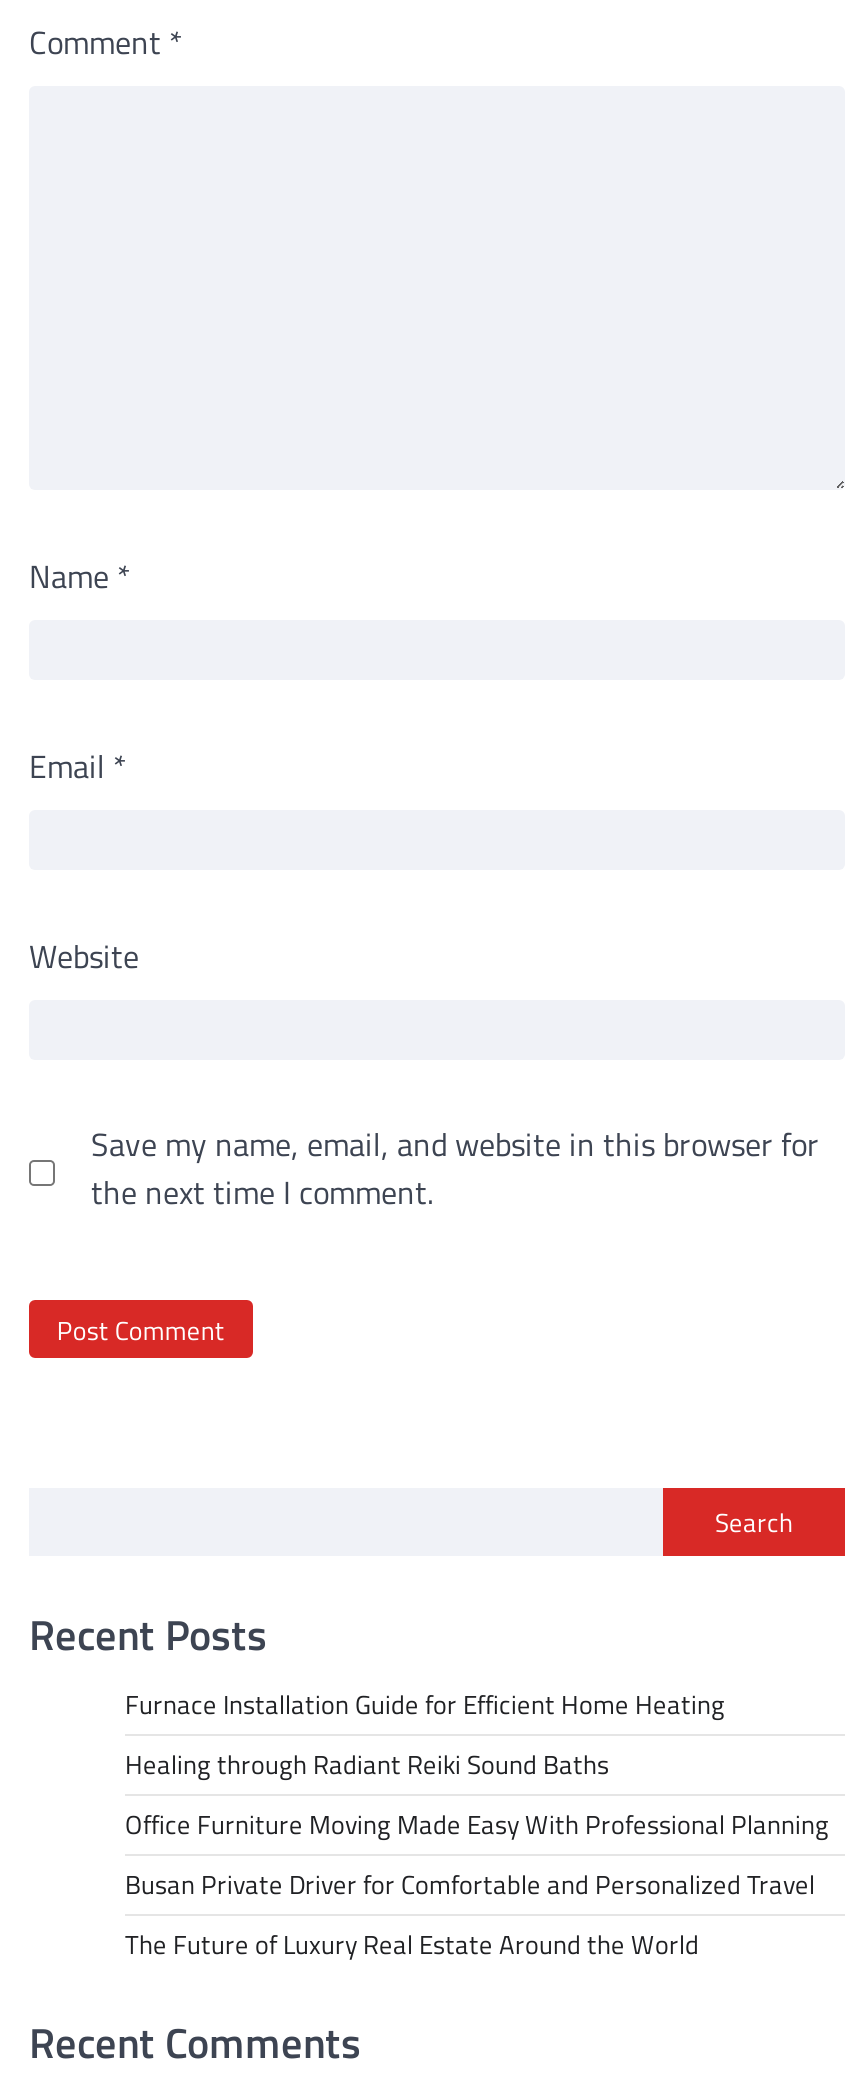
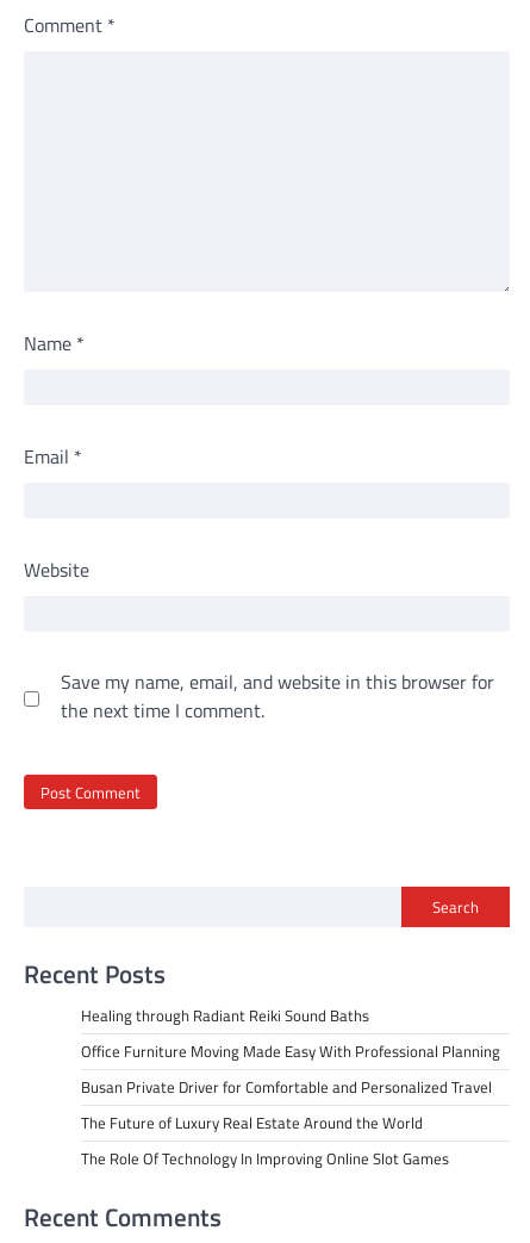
[125,1685,725,1725] Furnace Installation Guide for Efficient Home Heating -> none
moved [125,1745,829,1965] -> [81,1004,500,1135]: Healing through Radiant Reiki Sound Baths | Office Furniture Moving Made Easy With Professional Planning | Busan Private Driver for Comfortable and Personalized Travel | The Future of Luxury Real Estate Around the World
none -> [81,1147,449,1171] The Role Of Technology In Improving Online Slot Games

